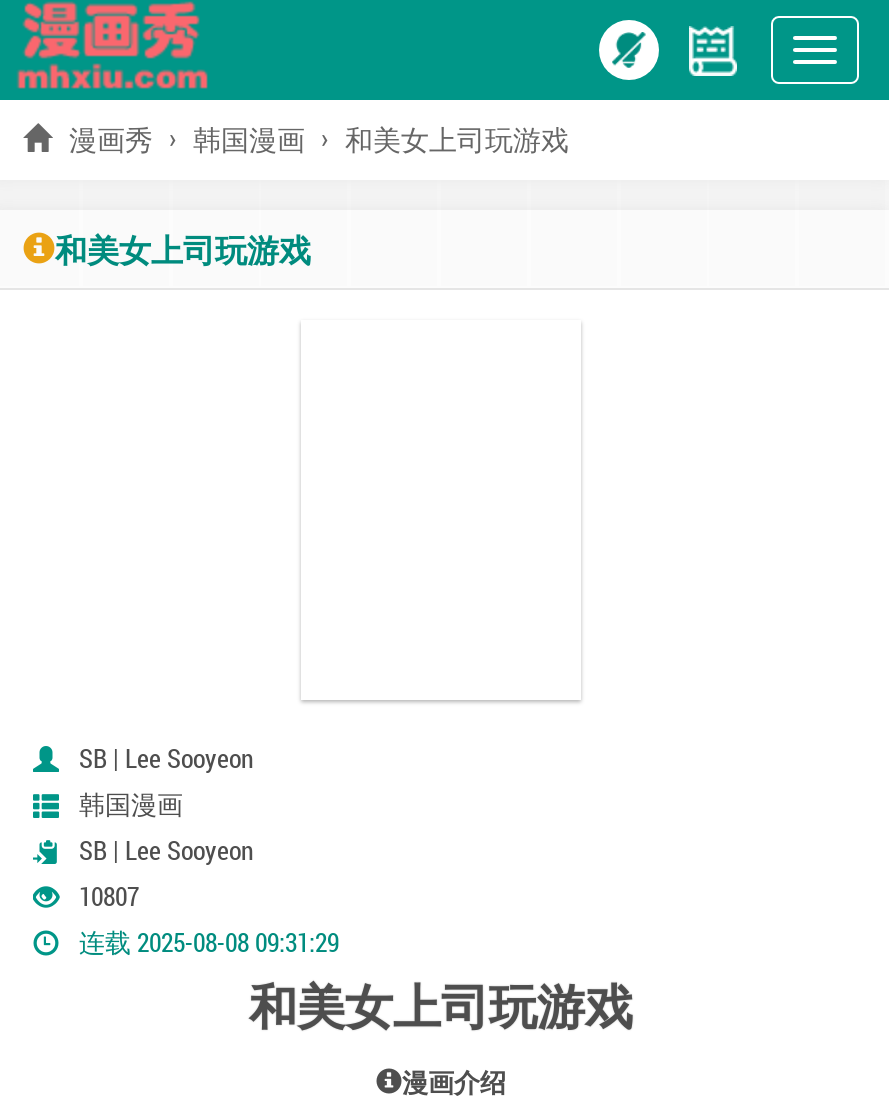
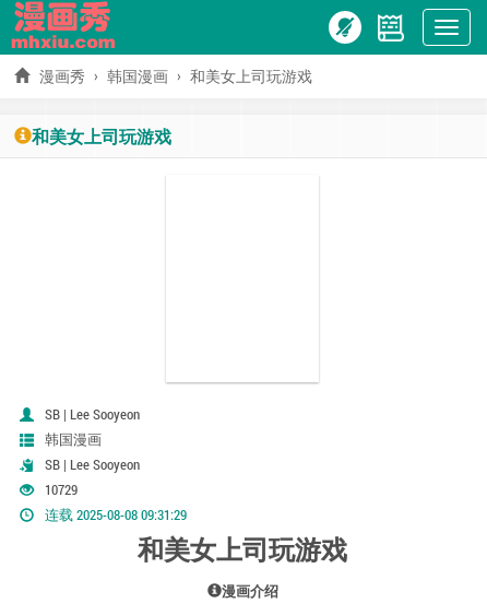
[79,878,139,914] 10807 -> [45,479,78,499] 10729

